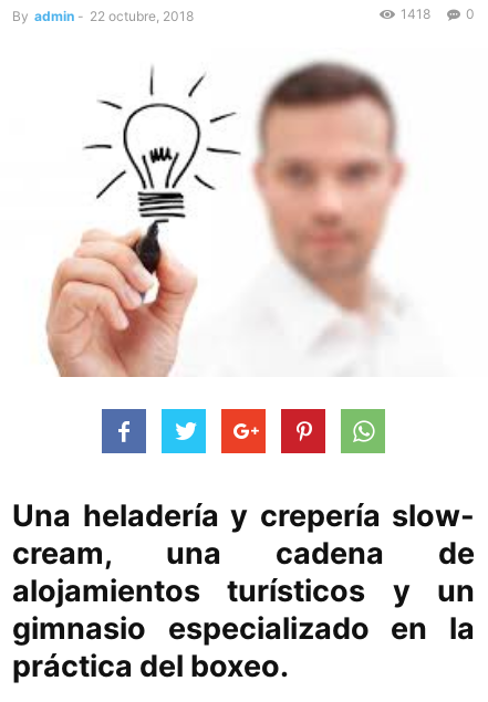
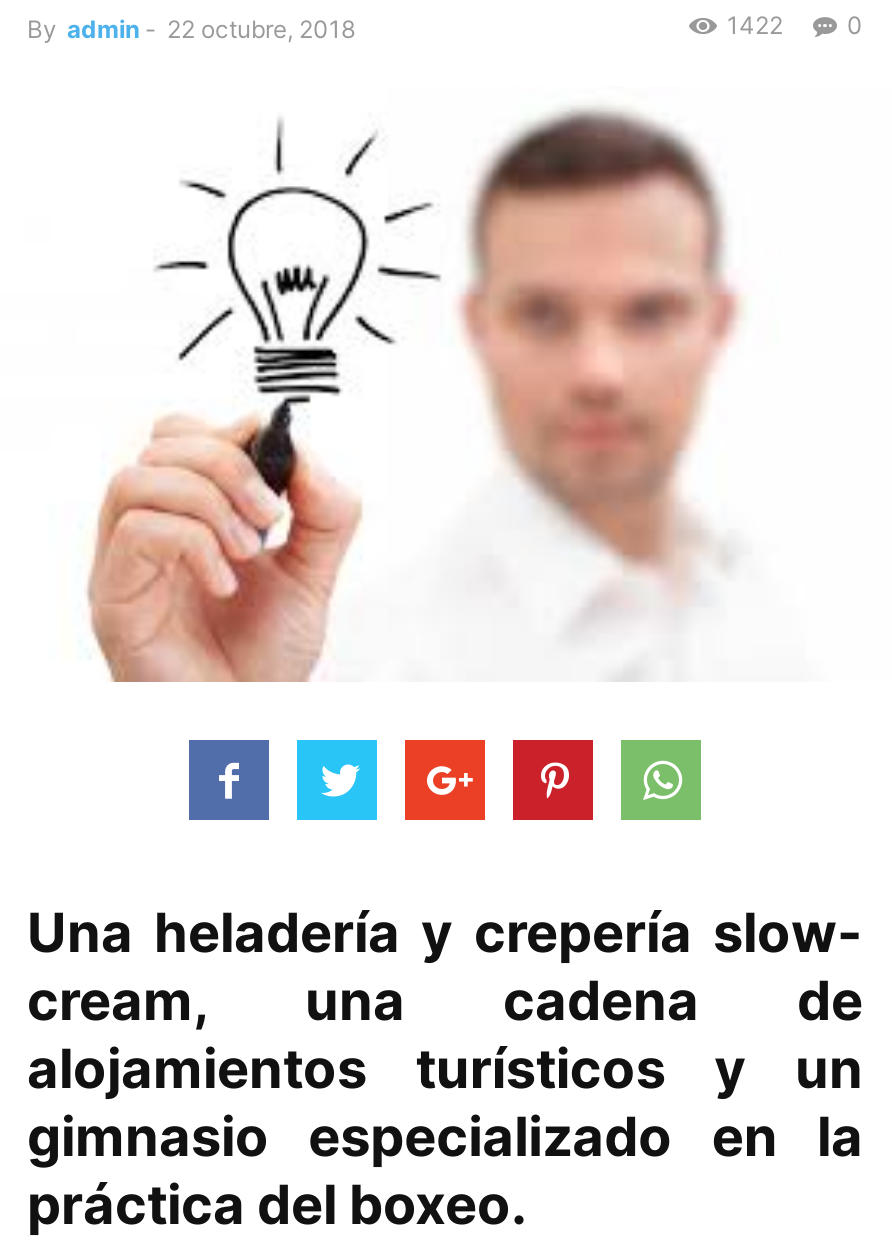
[401,6,430,22] 1418 -> [727,10,783,40] 1422

